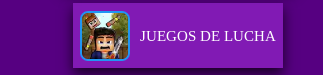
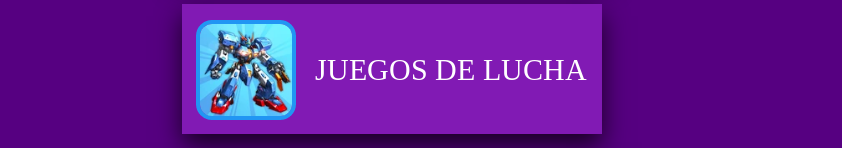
[81,12,129,60] [image] -> [198,22,294,118] [image]

